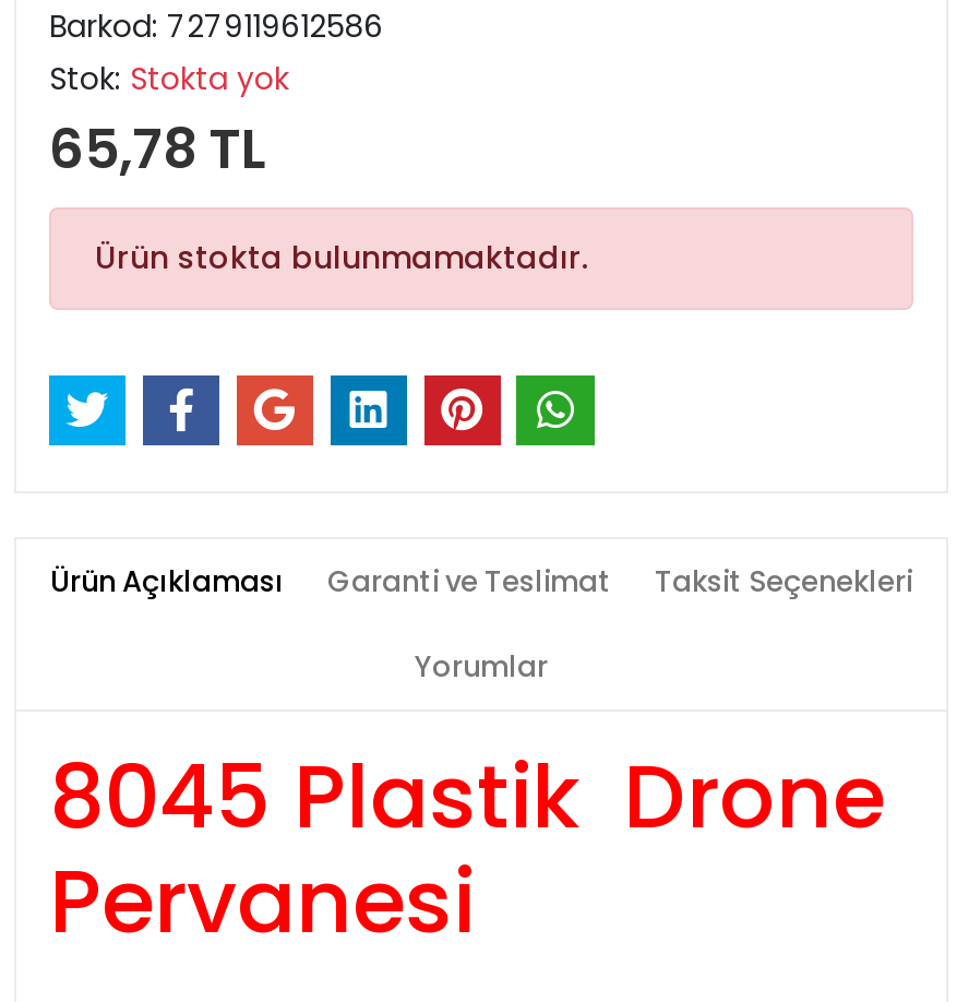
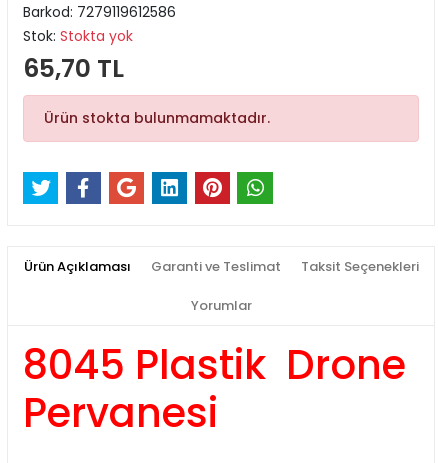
[49,111,267,188] 65,78 TL -> [23,51,124,86] 65,70 TL

